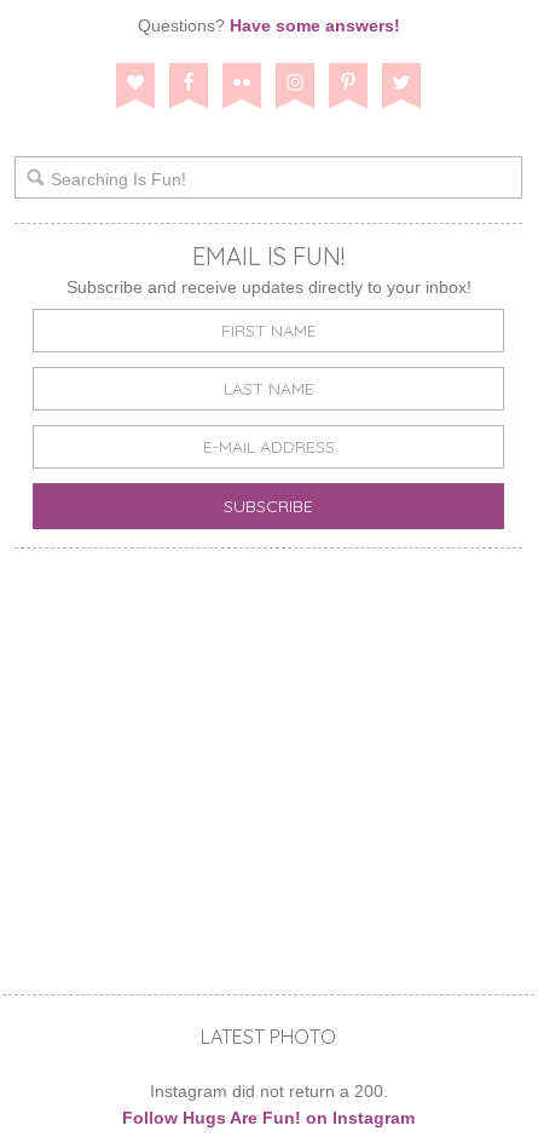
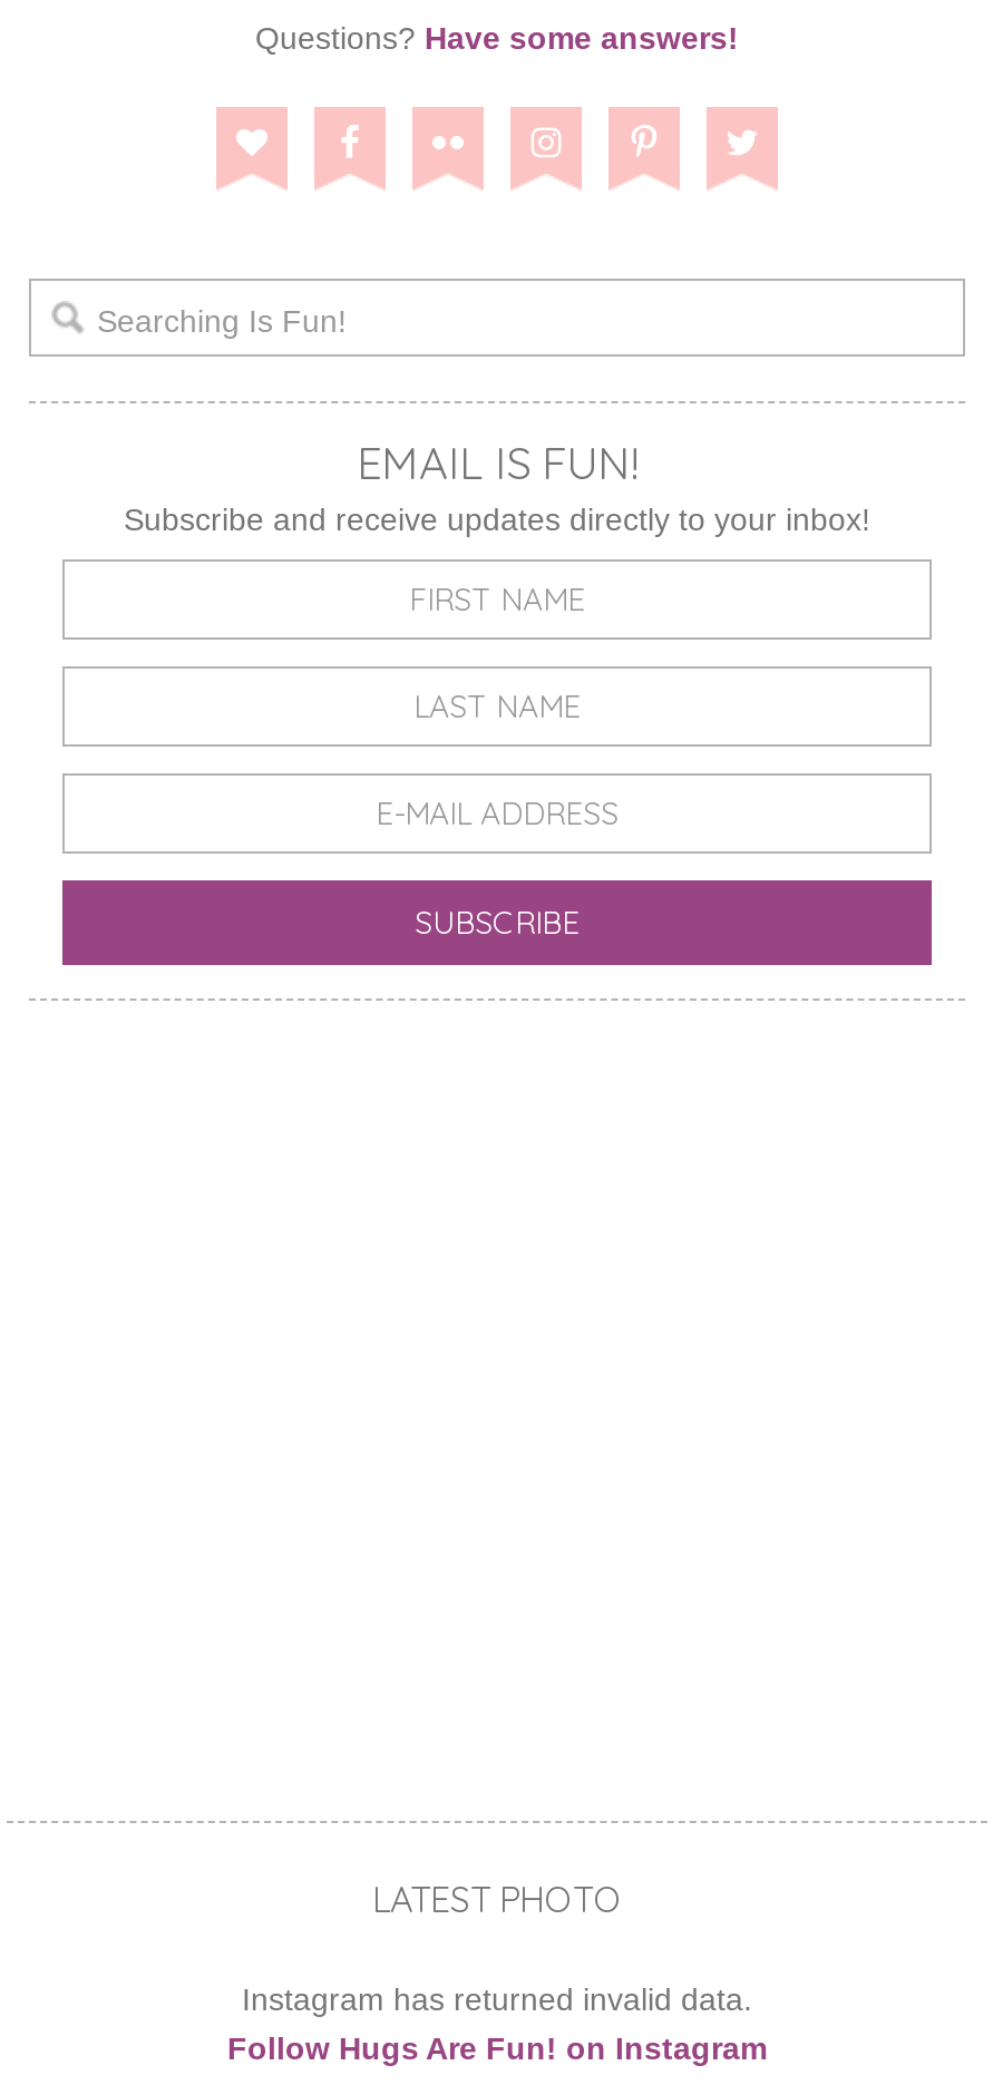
[149,1082,387,1101] Instagram did not return a 200. -> [242,1980,752,2015] Instagram has returned invalid data.

